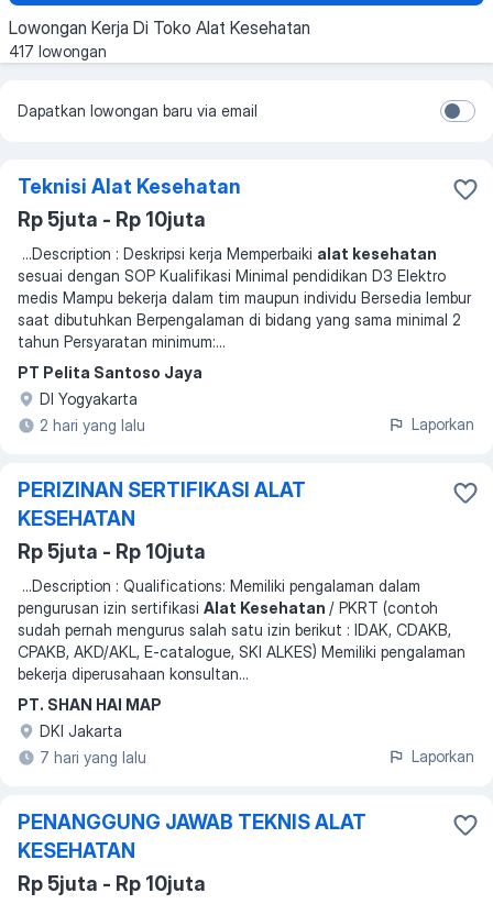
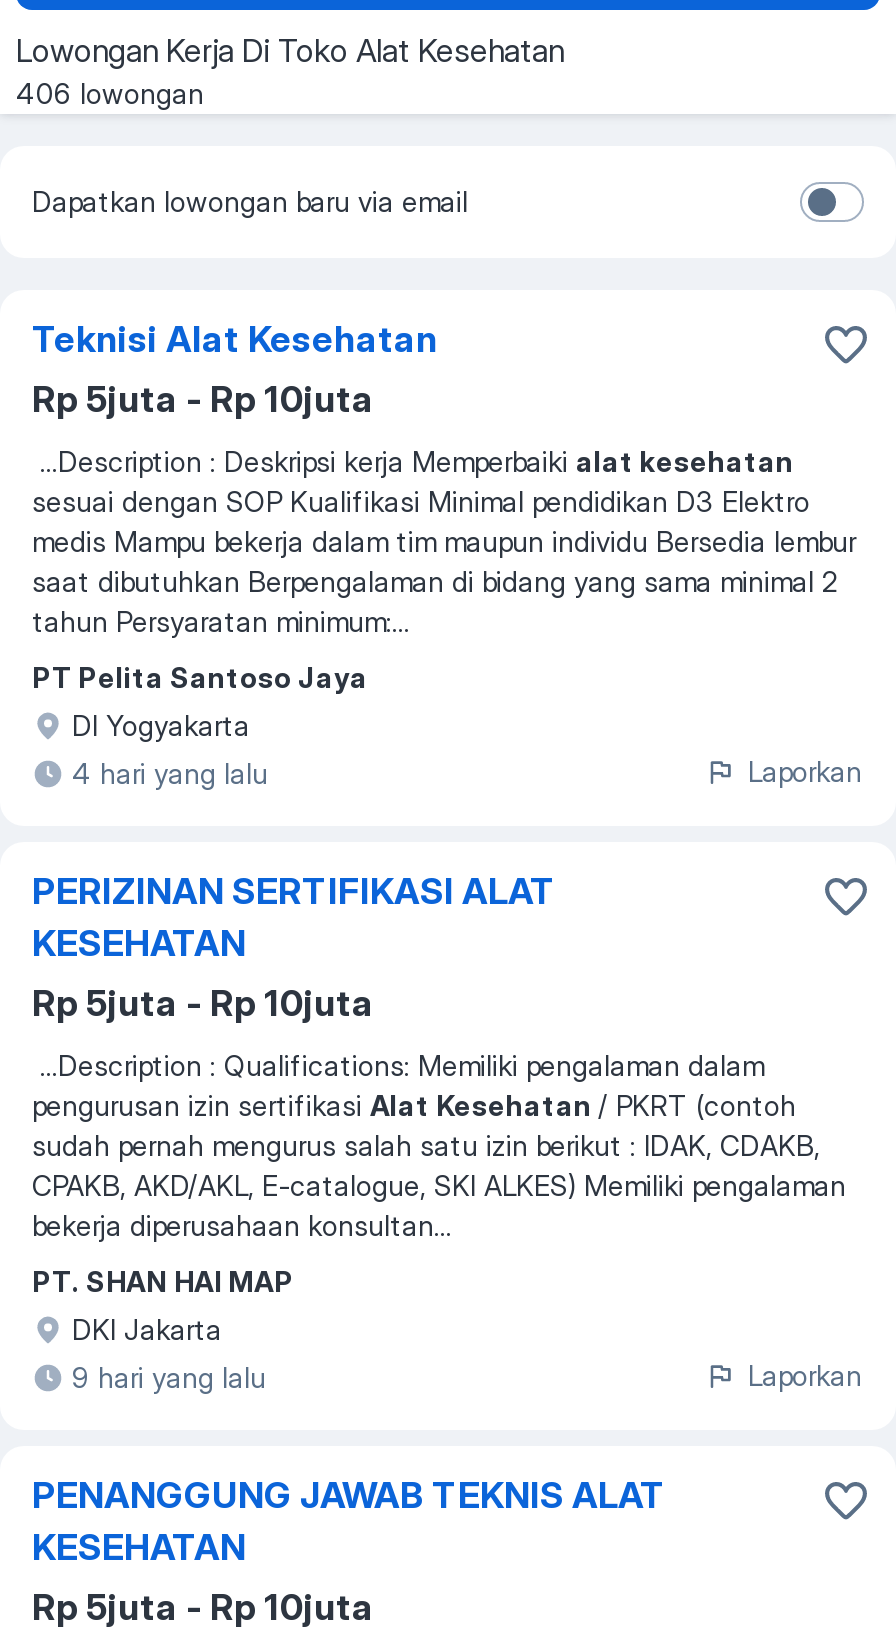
[9,42,107,60] 417 lowongan -> [16,76,204,110] 406 lowongan
[40,416,145,434] 2 hari yang lalu -> [72,756,268,790] 4 hari yang lalu
[40,748,146,767] 7 hari yang lalu -> [72,1360,266,1394] 9 hari yang lalu

